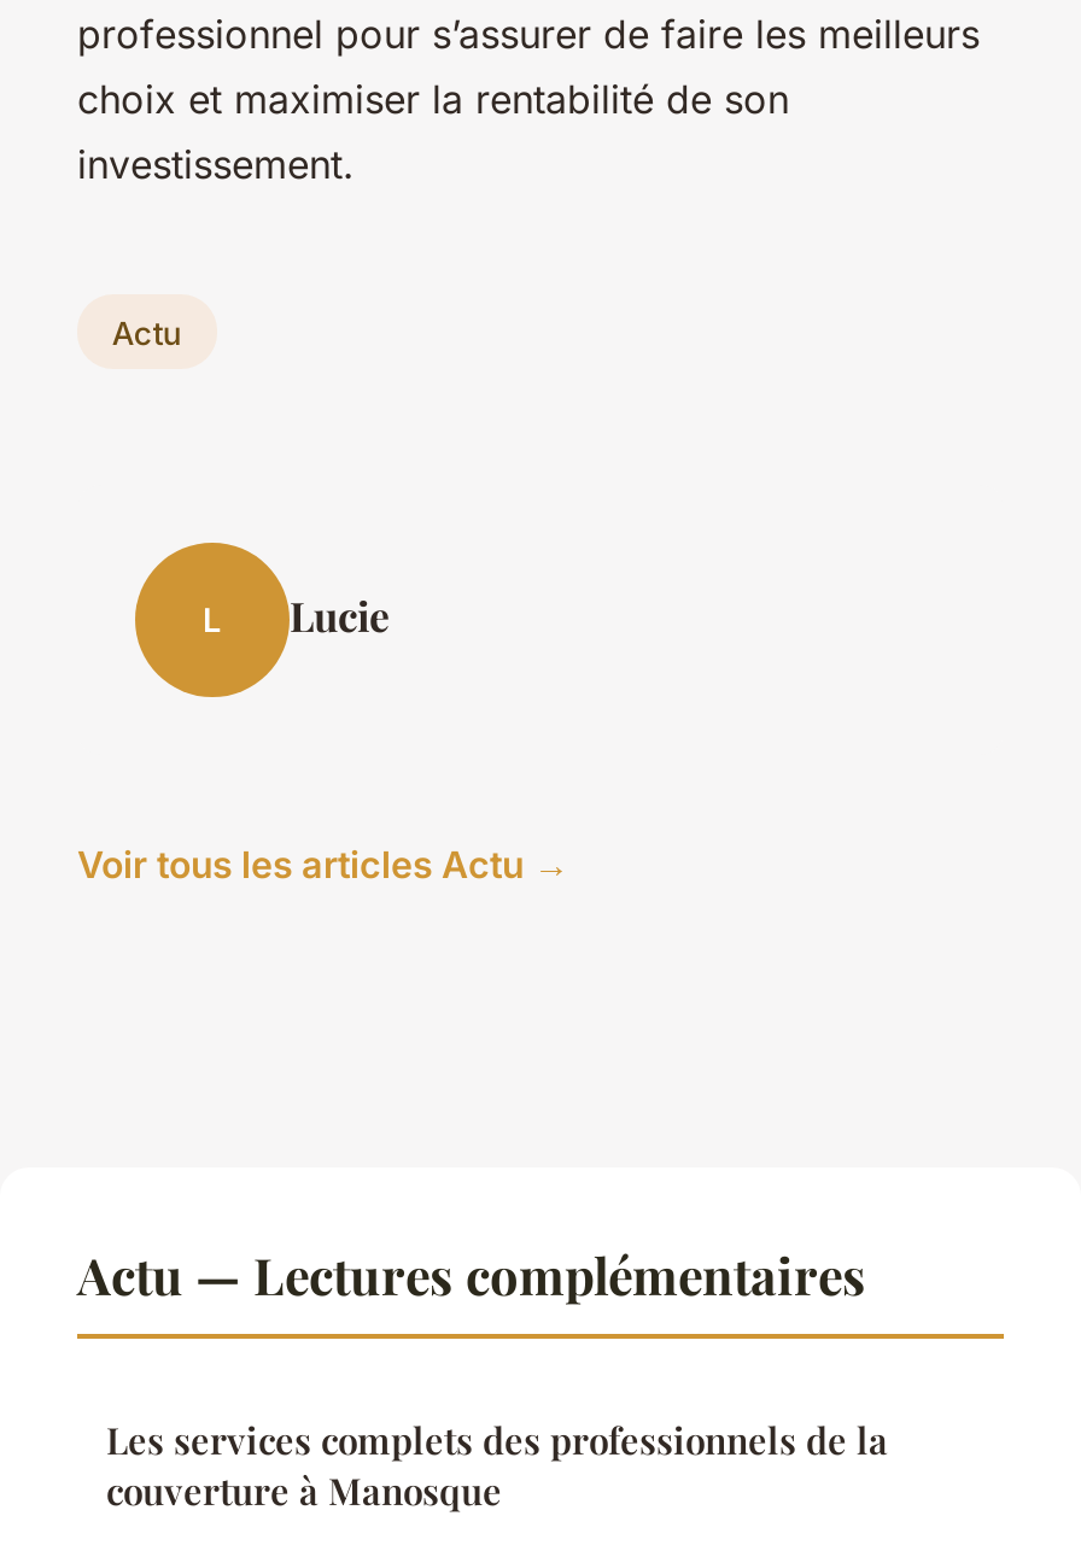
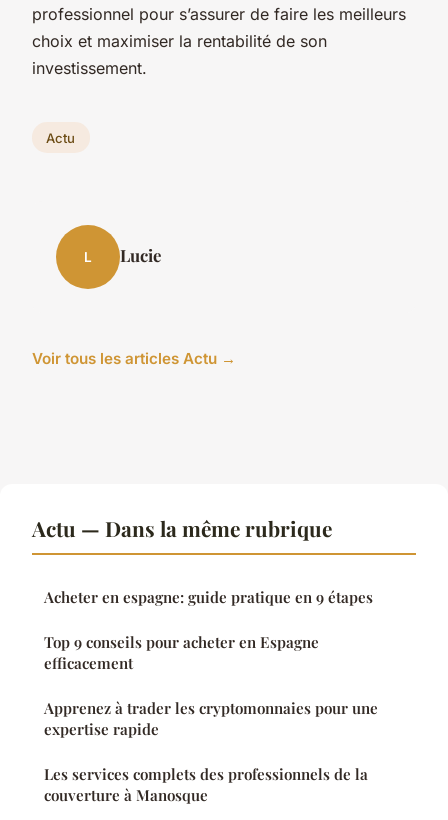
[77,1241,866,1308] Actu — Lectures complémentaires -> [32,514,378,739] Actu — Dans la même rubrique | Acheter en espagne: guide pratique en 9 étapes | Top 9 conseils pour acheter en Espagne | efficacement | Apprenez à trader les cryptomonnaies pour une | expertise rapide

